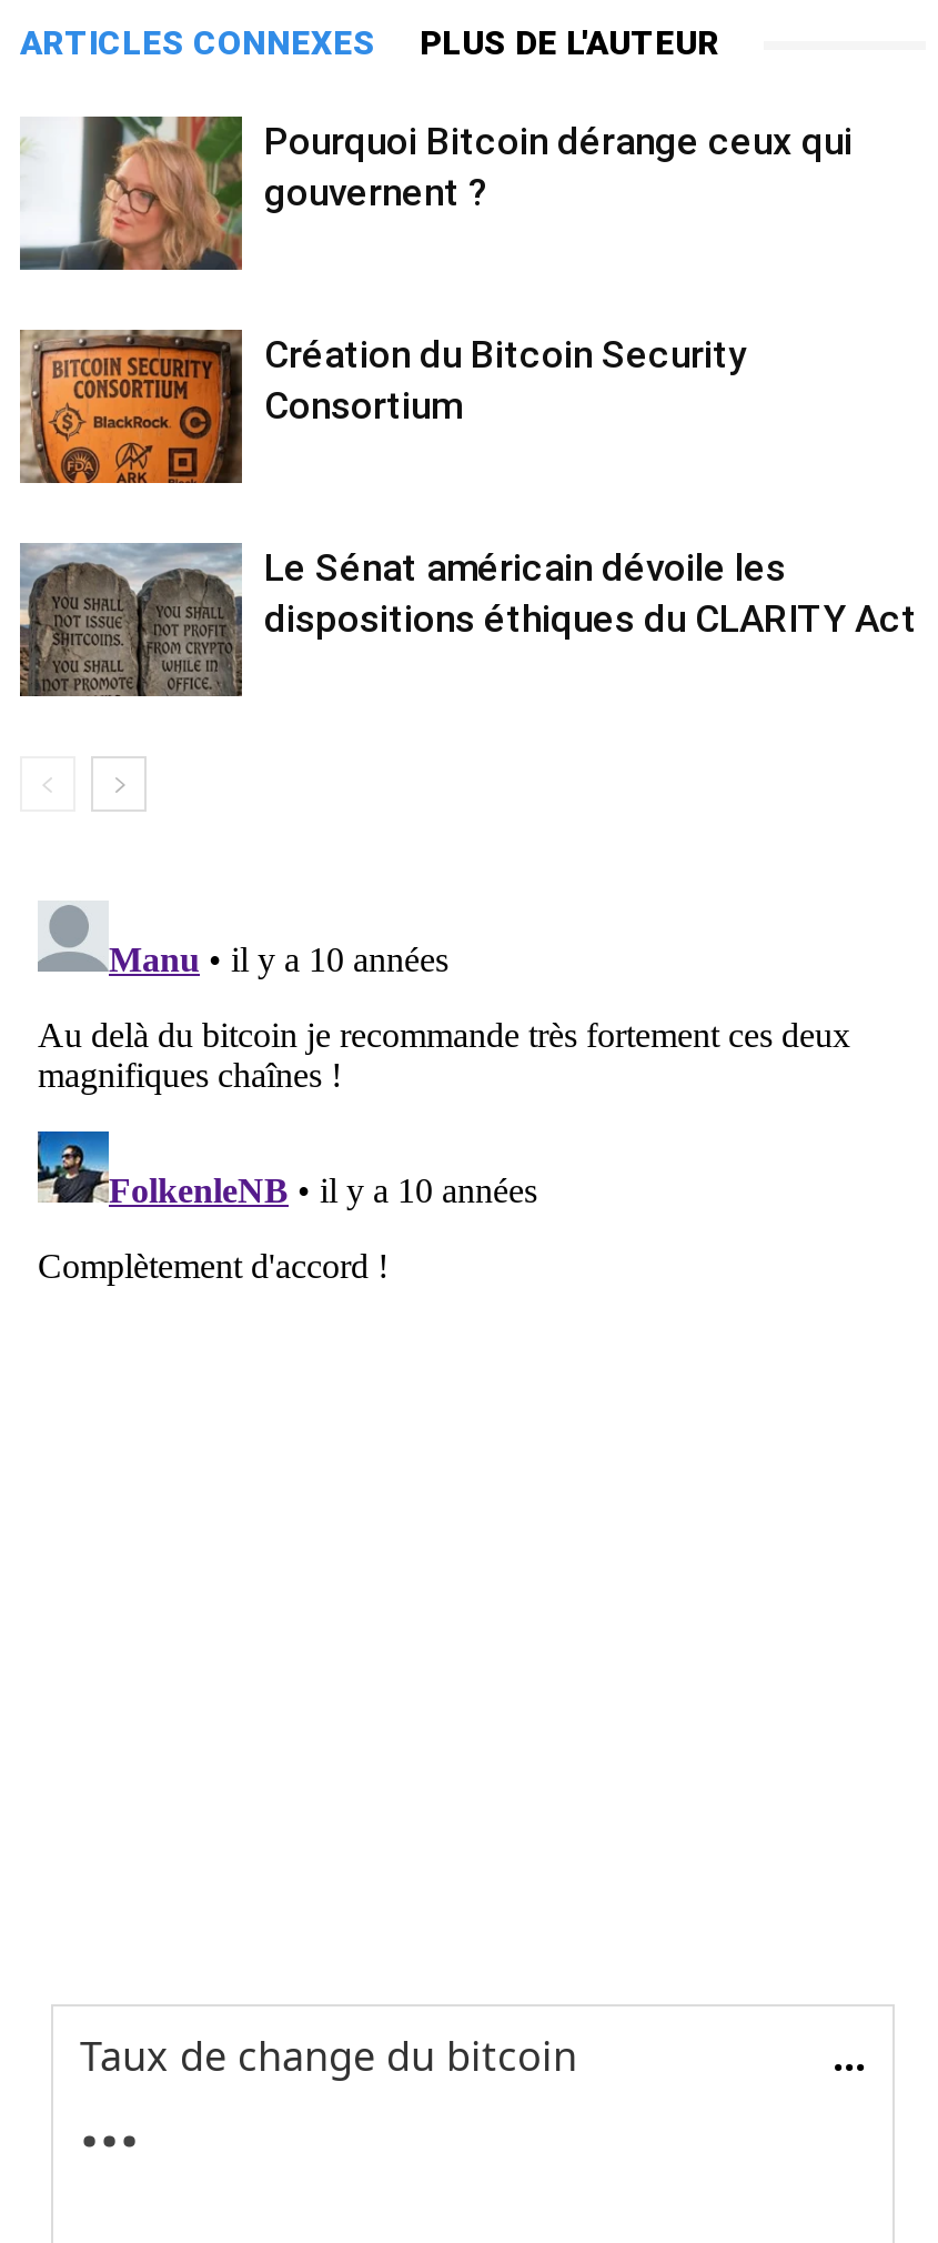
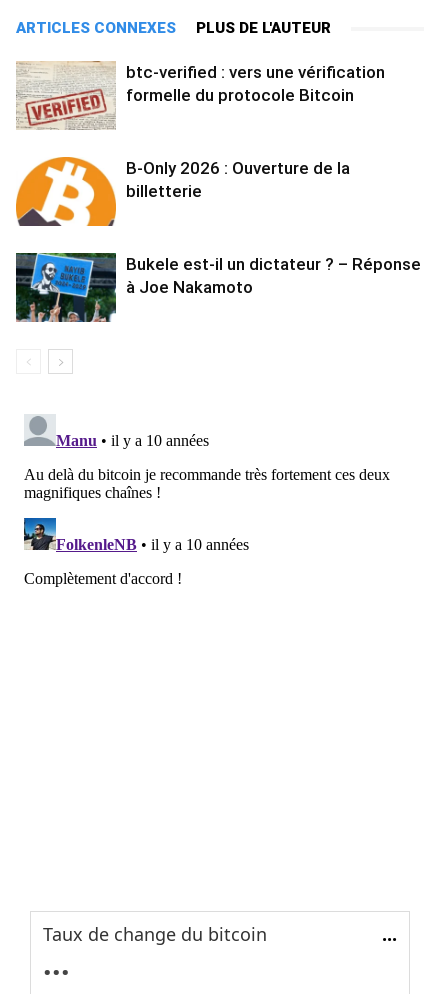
[18,114,853,272] [image] | Pourquoi Bitcoin dérange ceux qui | gouvernent ? -> [16,61,385,130] [image] | btc-verified : vers une vérification | formelle du protocole Bitcoin
[18,328,746,485] [image] | Création du Bitcoin Security | Consortium -> [15,156,350,227] [image] | B-Only 2026 : Ouverture de la | billetterie
[18,541,917,698] [image] | Le Sénat américain dévoile les | dispositions éthiques du CLARITY Act -> [15,252,421,323] [image] | Bukele est-il un dictateur ? – Réponse | à Joe Nakamoto

